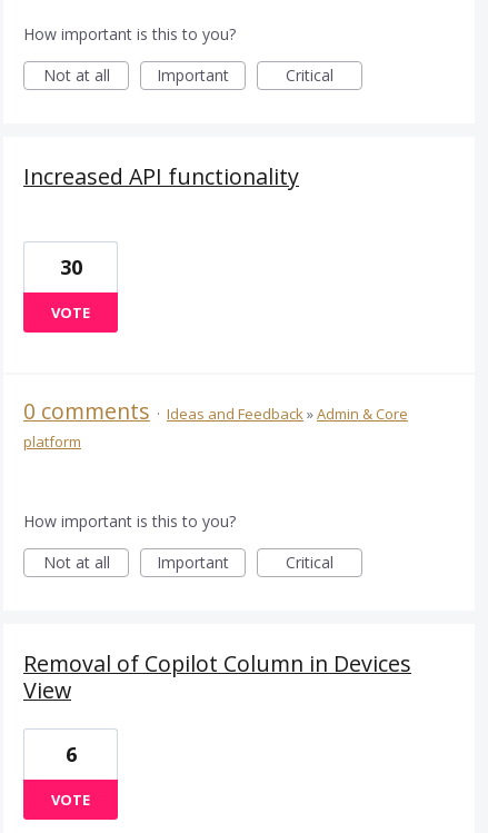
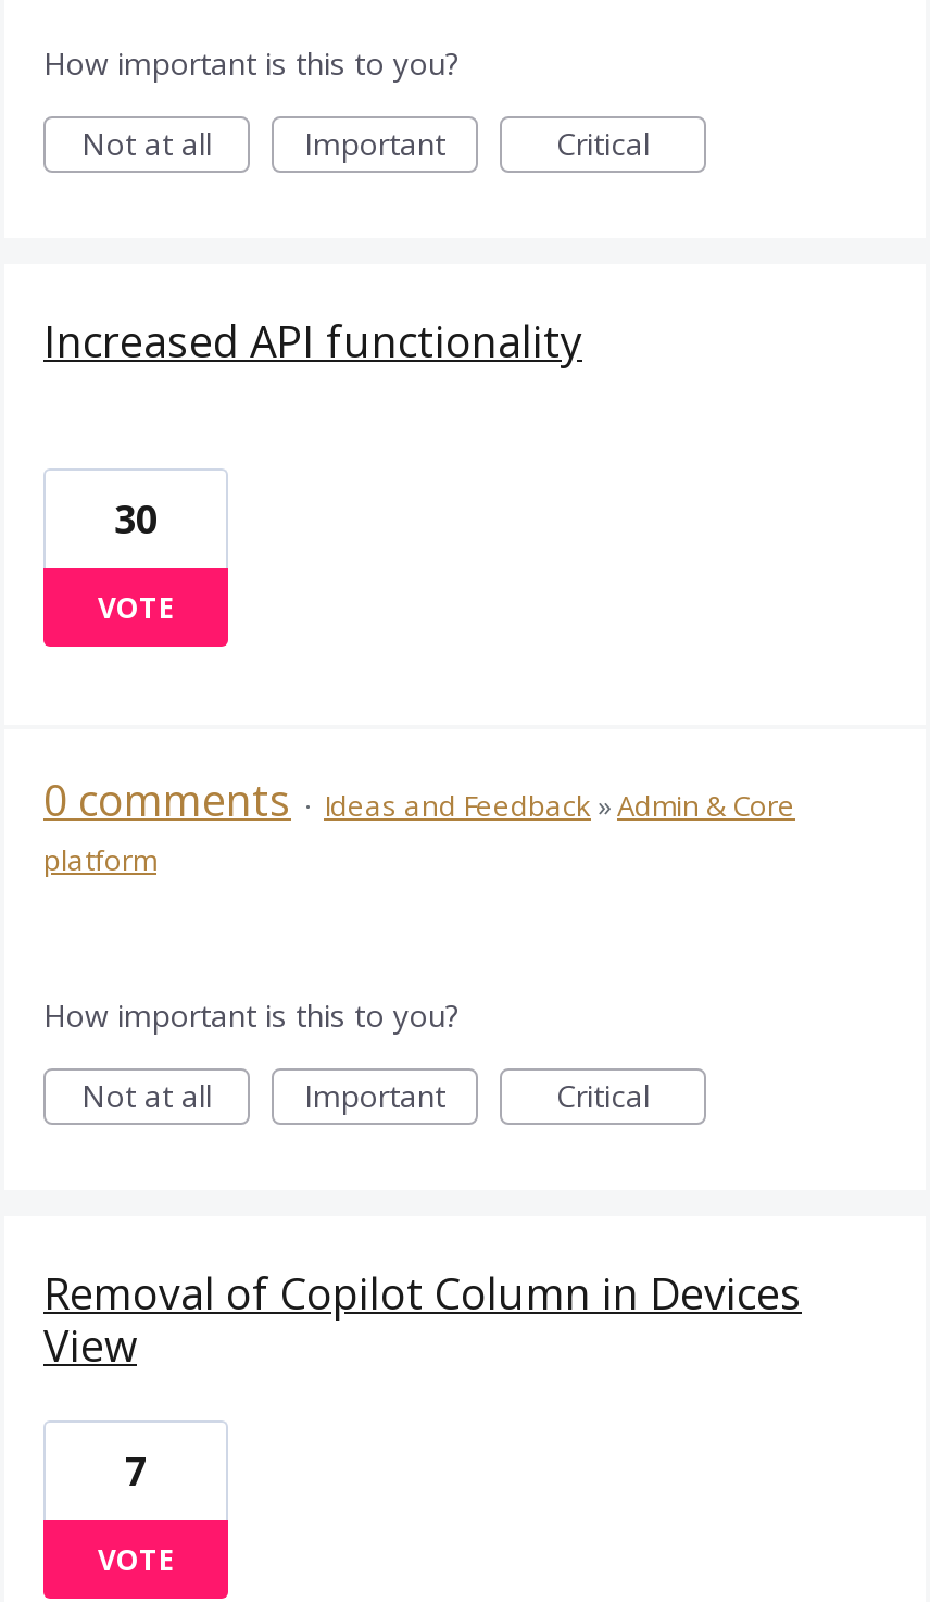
[65,741,76,767] 6 -> [125,1444,147,1496] 7

